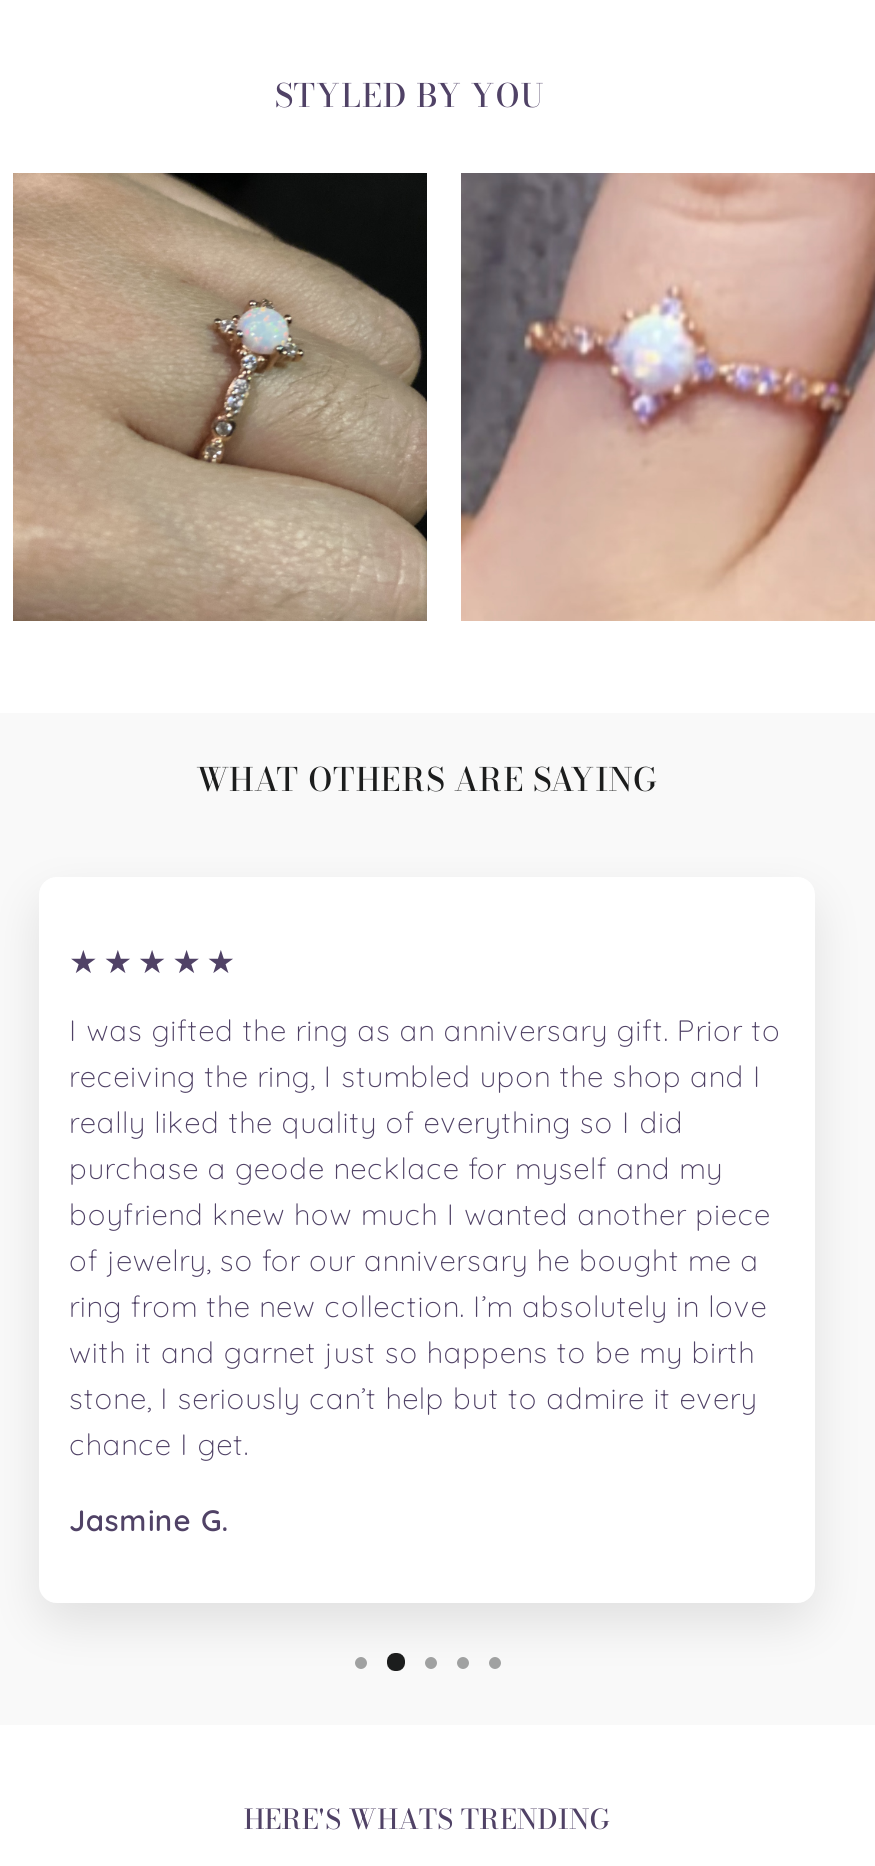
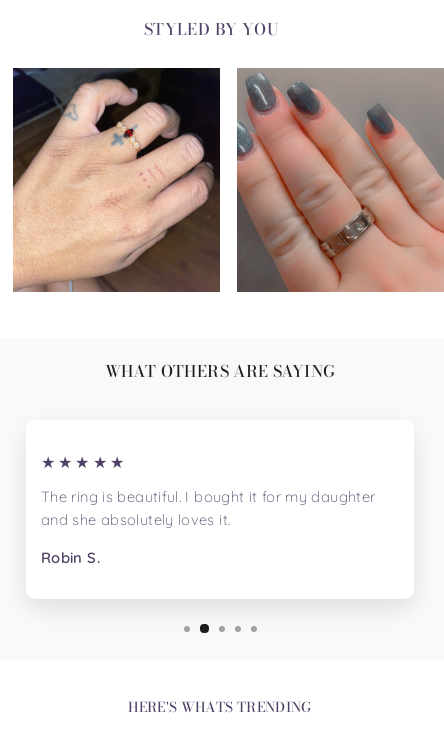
[11,171,429,621] [image] -> [12,67,220,292] [image]
[459,173,869,621] [image] -> [236,68,441,293] [image]
[69,1012,781,1464] I was gifted the ring as an anniversary gift. Prior to | receiving the ring, I stumbled upon the shop and I | really liked the quality of everything so I did | purchase a geode necklace for myself and my | boyfriend knew how much I wanted another piece | of jewelry, so for our anniversary he bought me a | ring from the new collection. I’m absolutely in love | with it and garnet just so happens to be my birth | stone, I seriously can’t help but to admire it every | chance I get. -> [41,487,375,529] The ring is beautiful. I bought it for my daughter | and she absolutely loves it.
[69,1502,228,1540] Jasmine G. -> [41,548,100,567] Robin S.

